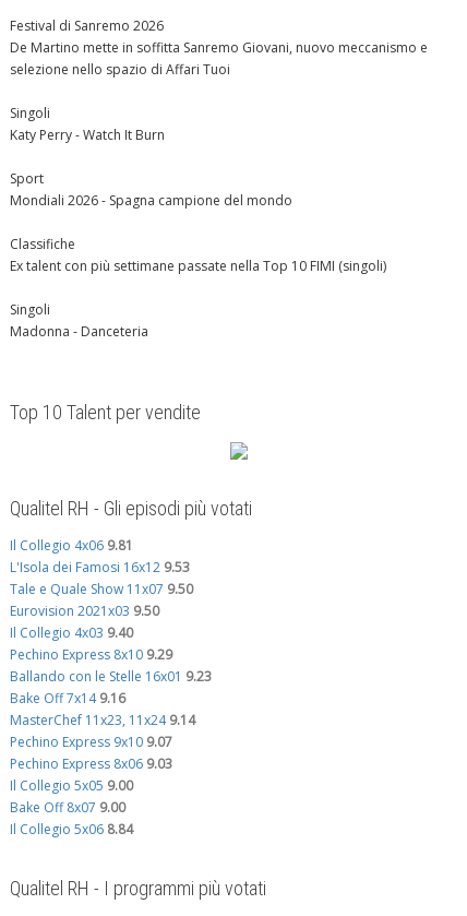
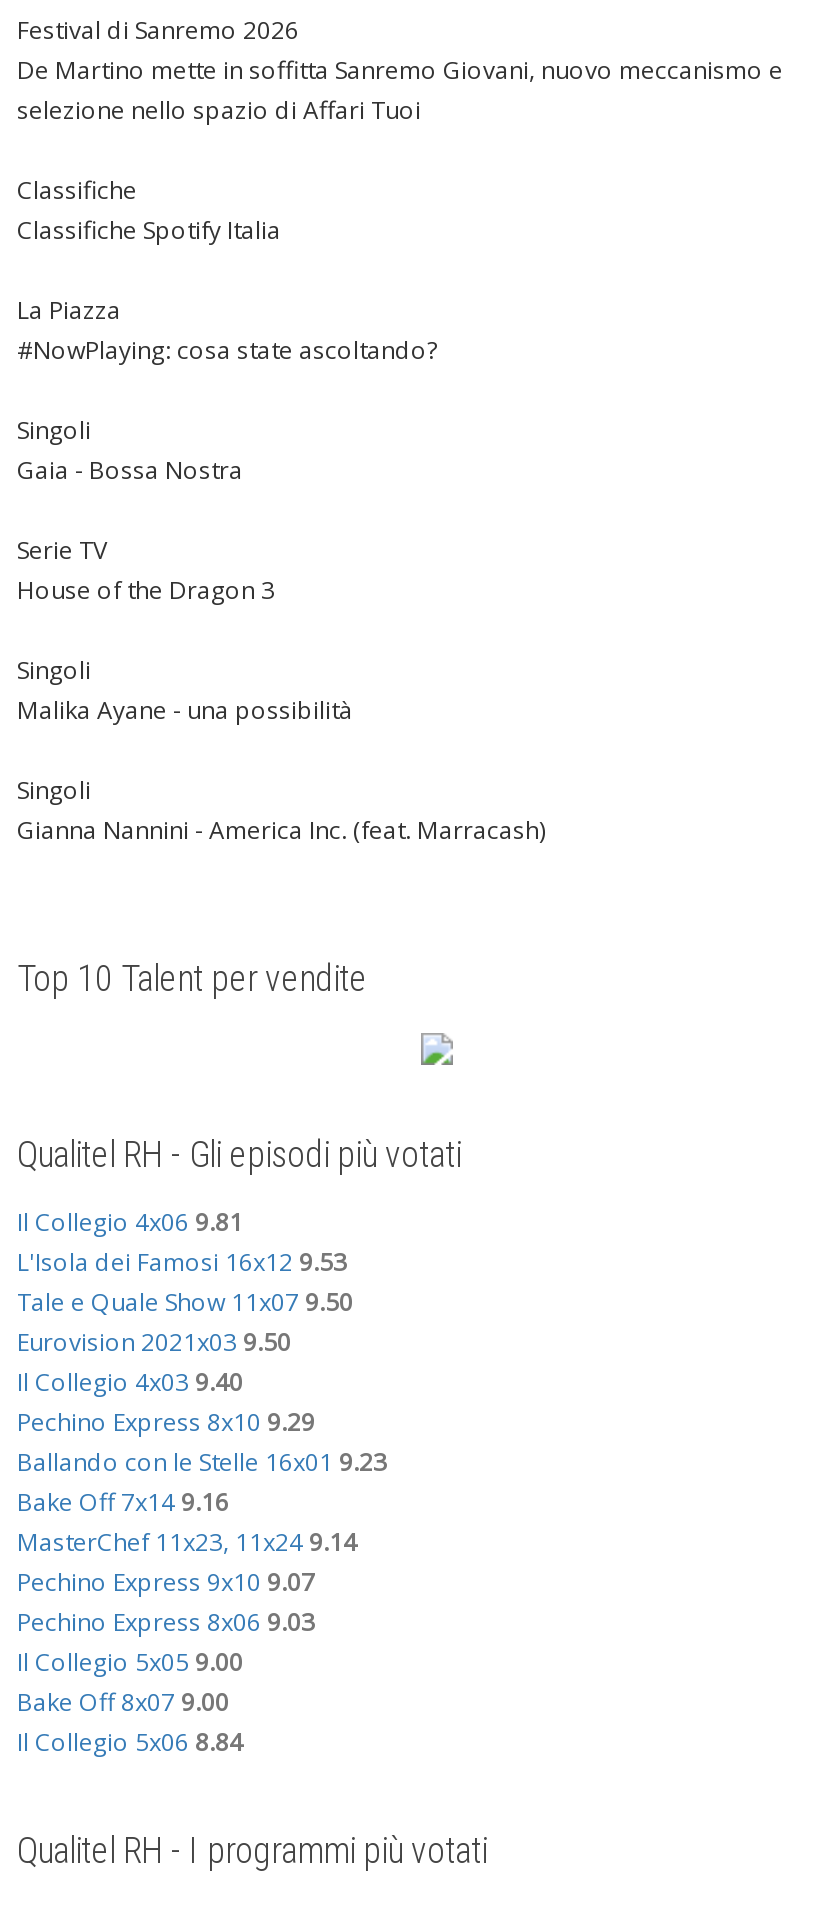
none -> [17,173,437,367] Classifiche | Classifiche Spotify Italia | La Piazza | #NowPlaying: cosa state ascoltando?
[10,126,386,275] Katy Perry - Watch It Burn | Sport | Mondiali 2026 - Spagna campione del mondo | Classifiche | Ex talent con più settimane passate nella Top 10 FIMI (singoli) -> [17,453,275,607] Gaia - Bossa Nostra | Serie TV | House of the Dragon 3
[10,322,148,341] Madonna - Danceteria -> [17,693,545,847] Malika Ayane - una possibilità | Singoli | Gianna Nannini - America Inc. (feat. Marracash)

